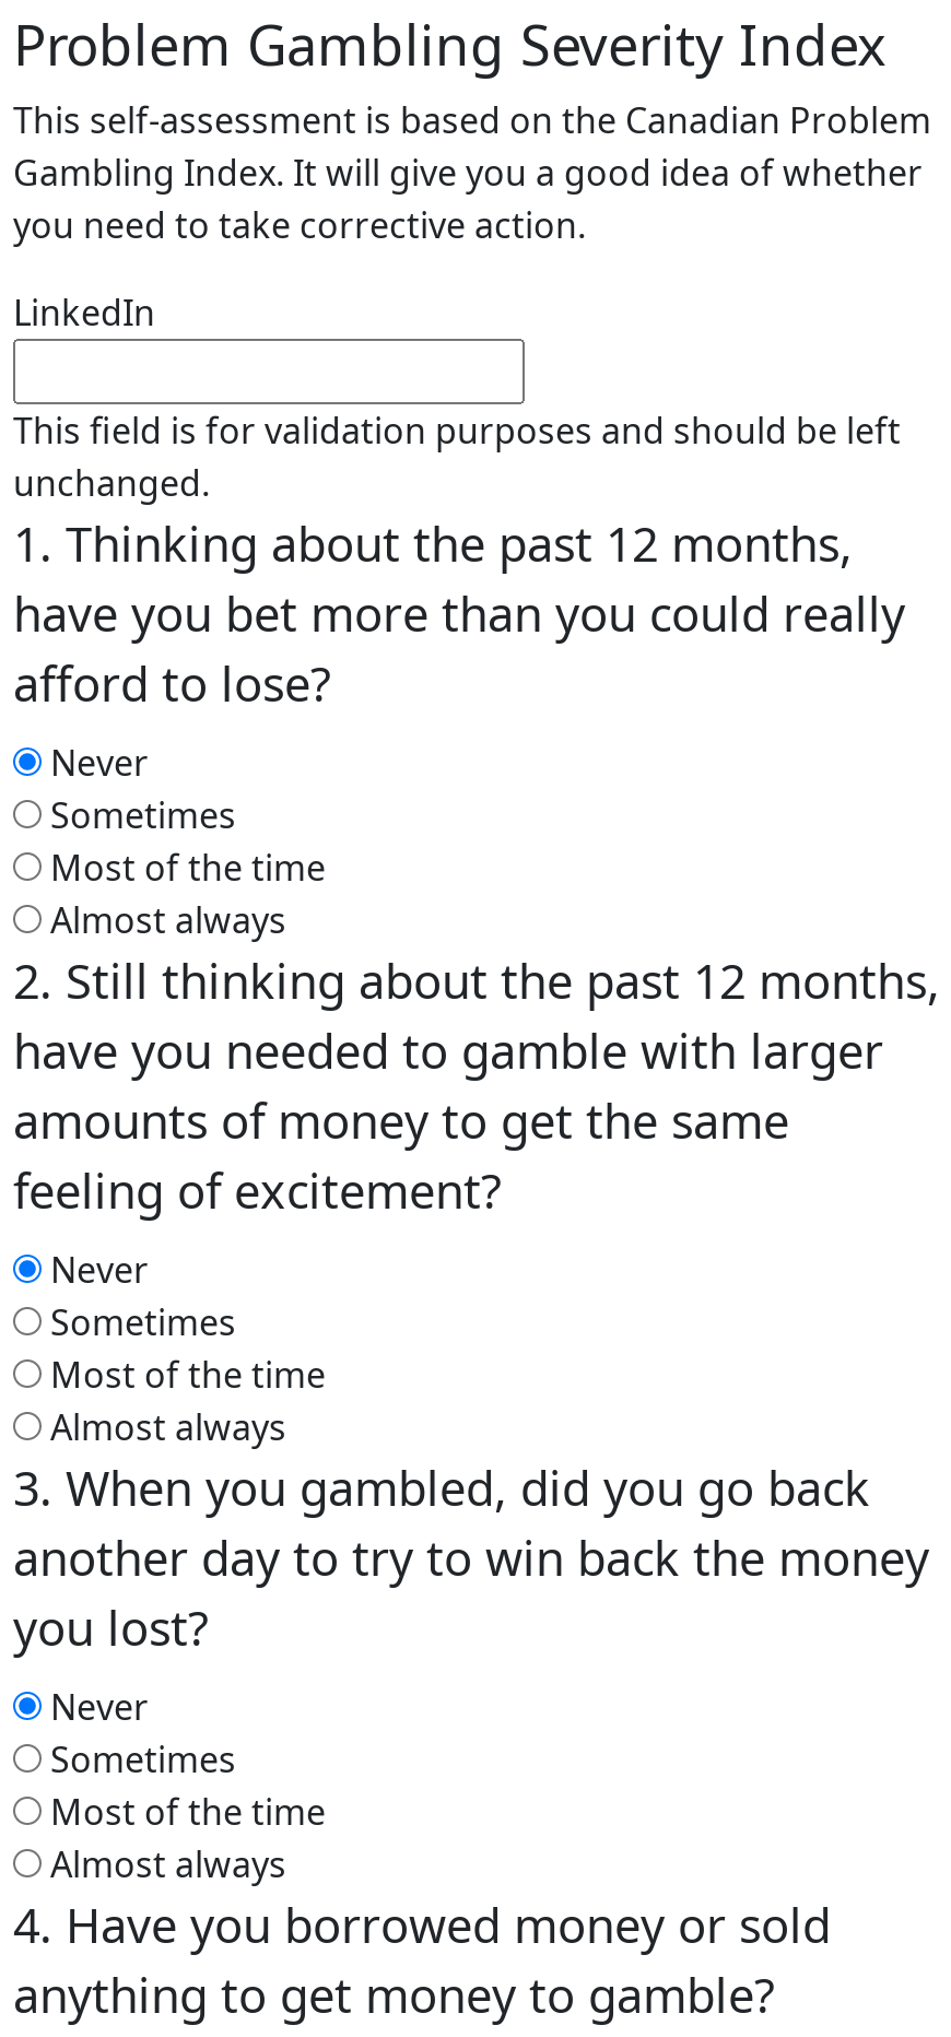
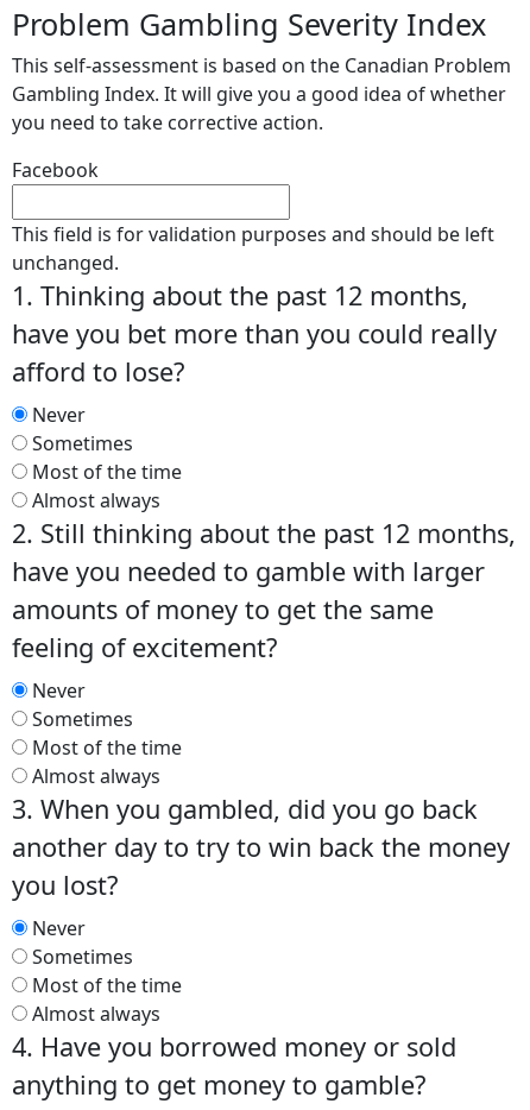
[13,289,155,337] LinkedIn -> [12,157,99,183] Facebook

